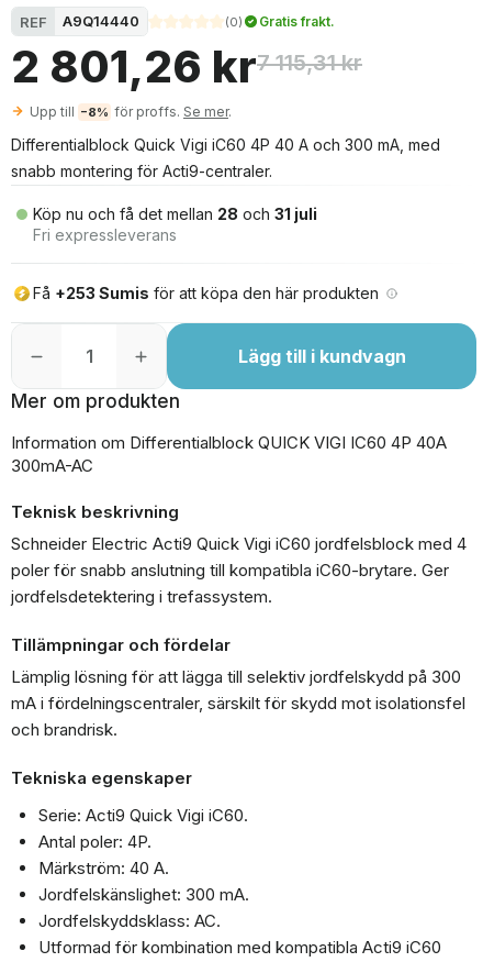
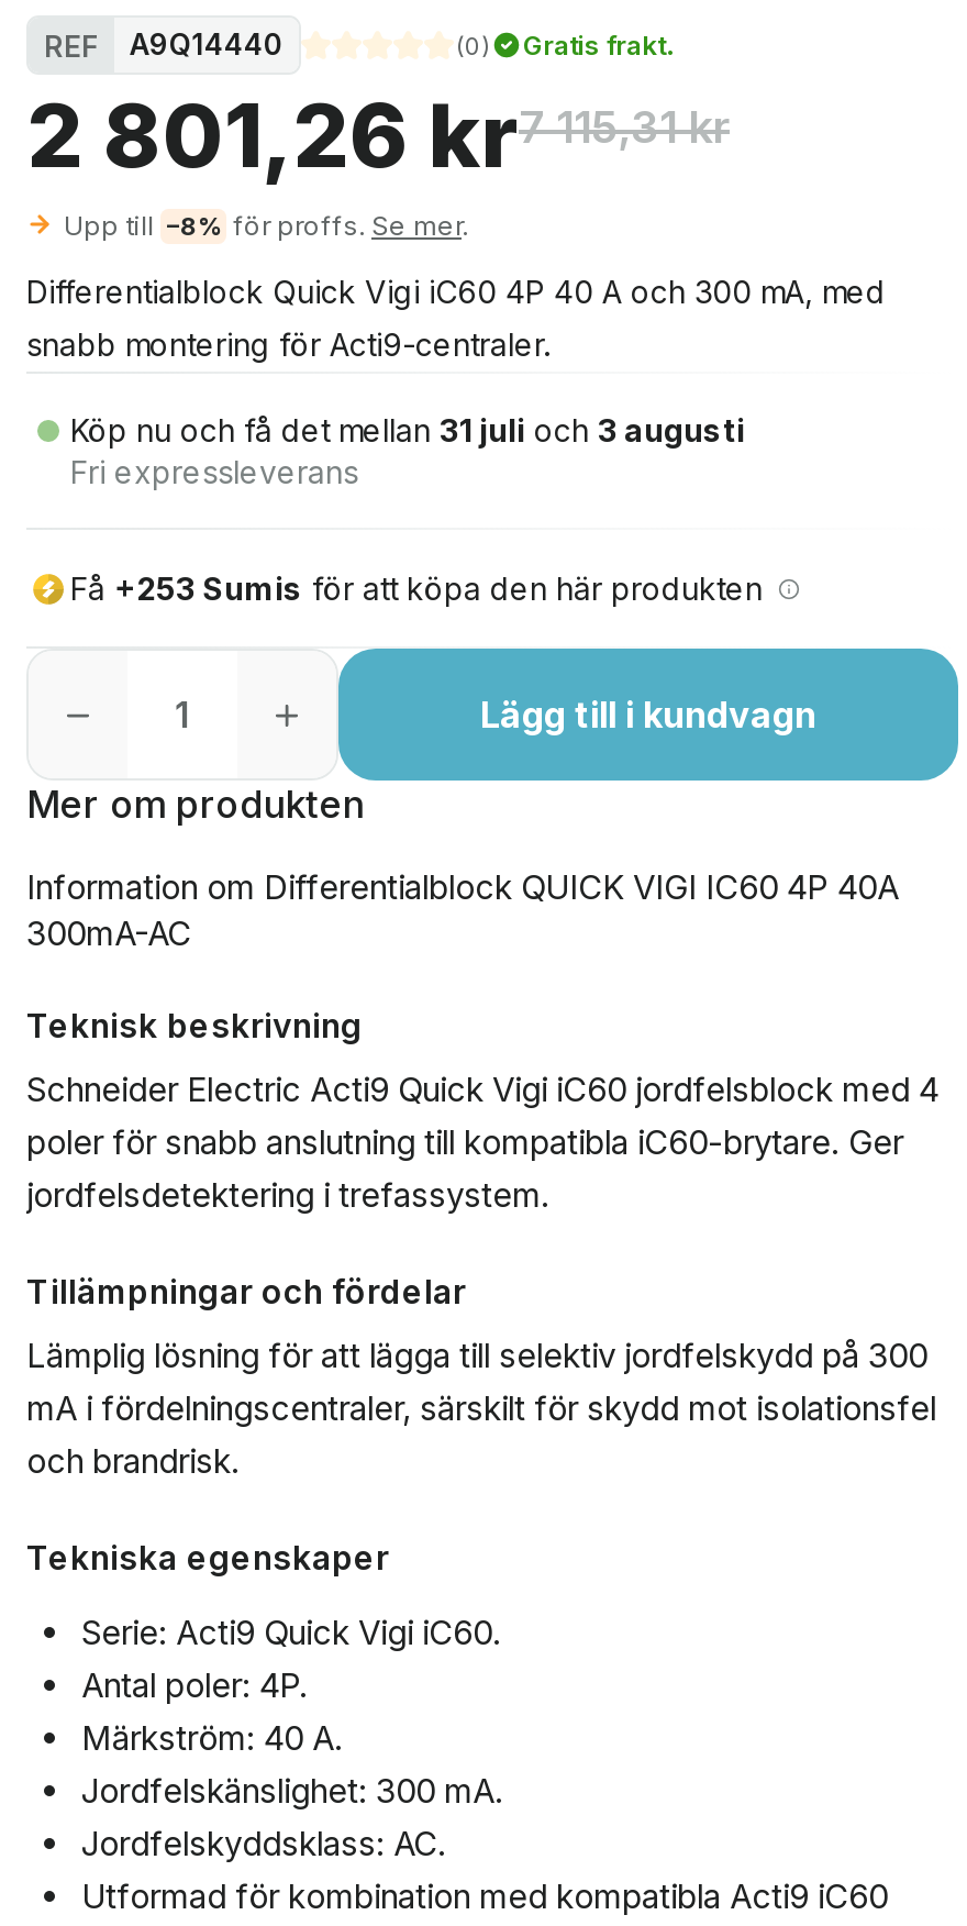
[33,204,317,223] Köp nu och få det mellan 28 och 31 juli -> [70,411,745,449] Köp nu och få det mellan 31 juli och 3 augusti

